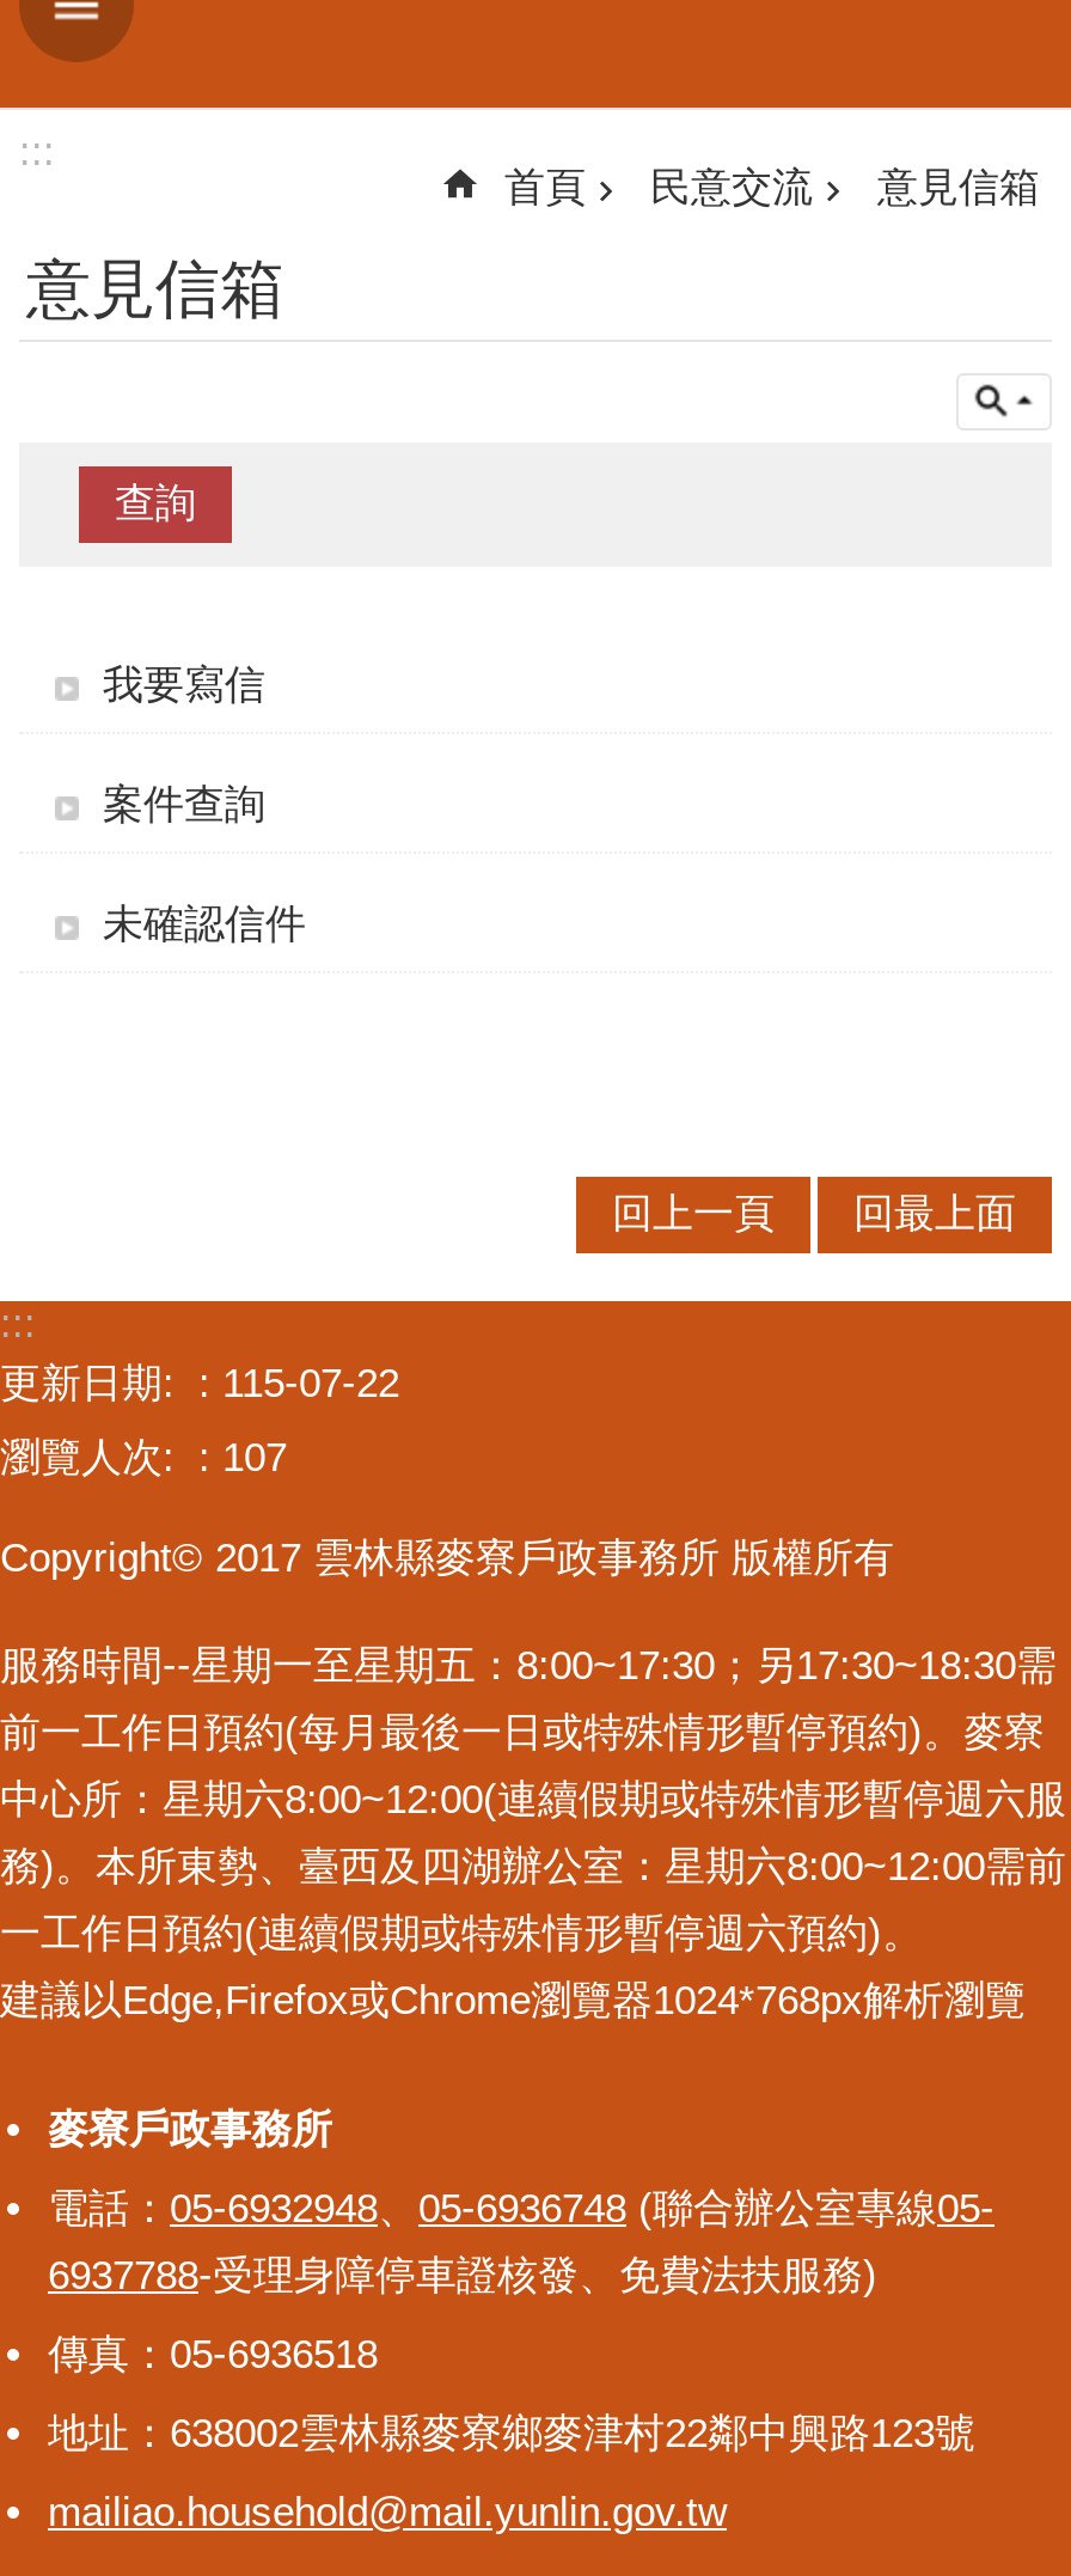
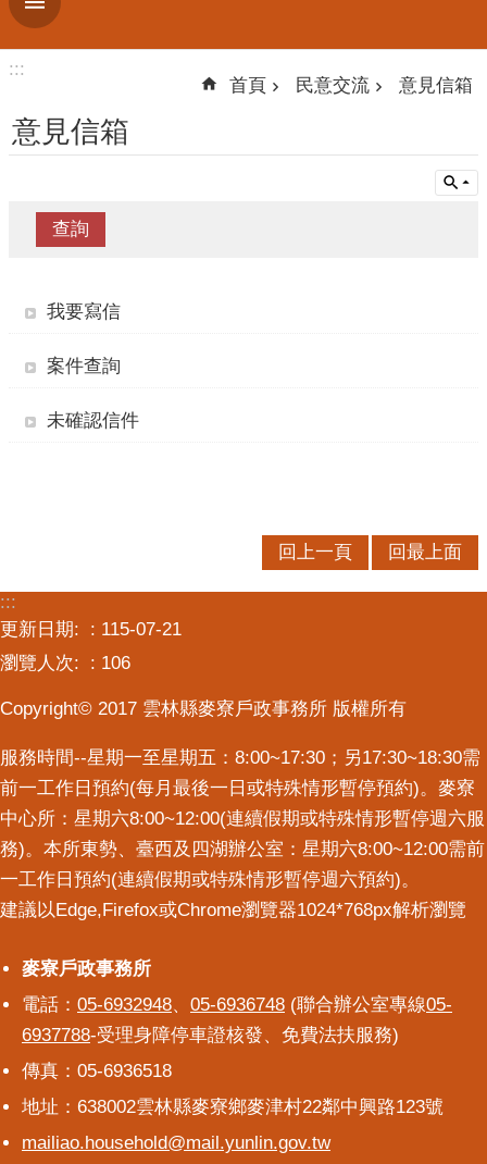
[222,1361,399,1406] 115-07-22 -> [101,619,182,640] 115-07-21
[0,1435,287,1481] 瀏覽人次: 107 -> [0,653,130,673] 瀏覽人次: 106

